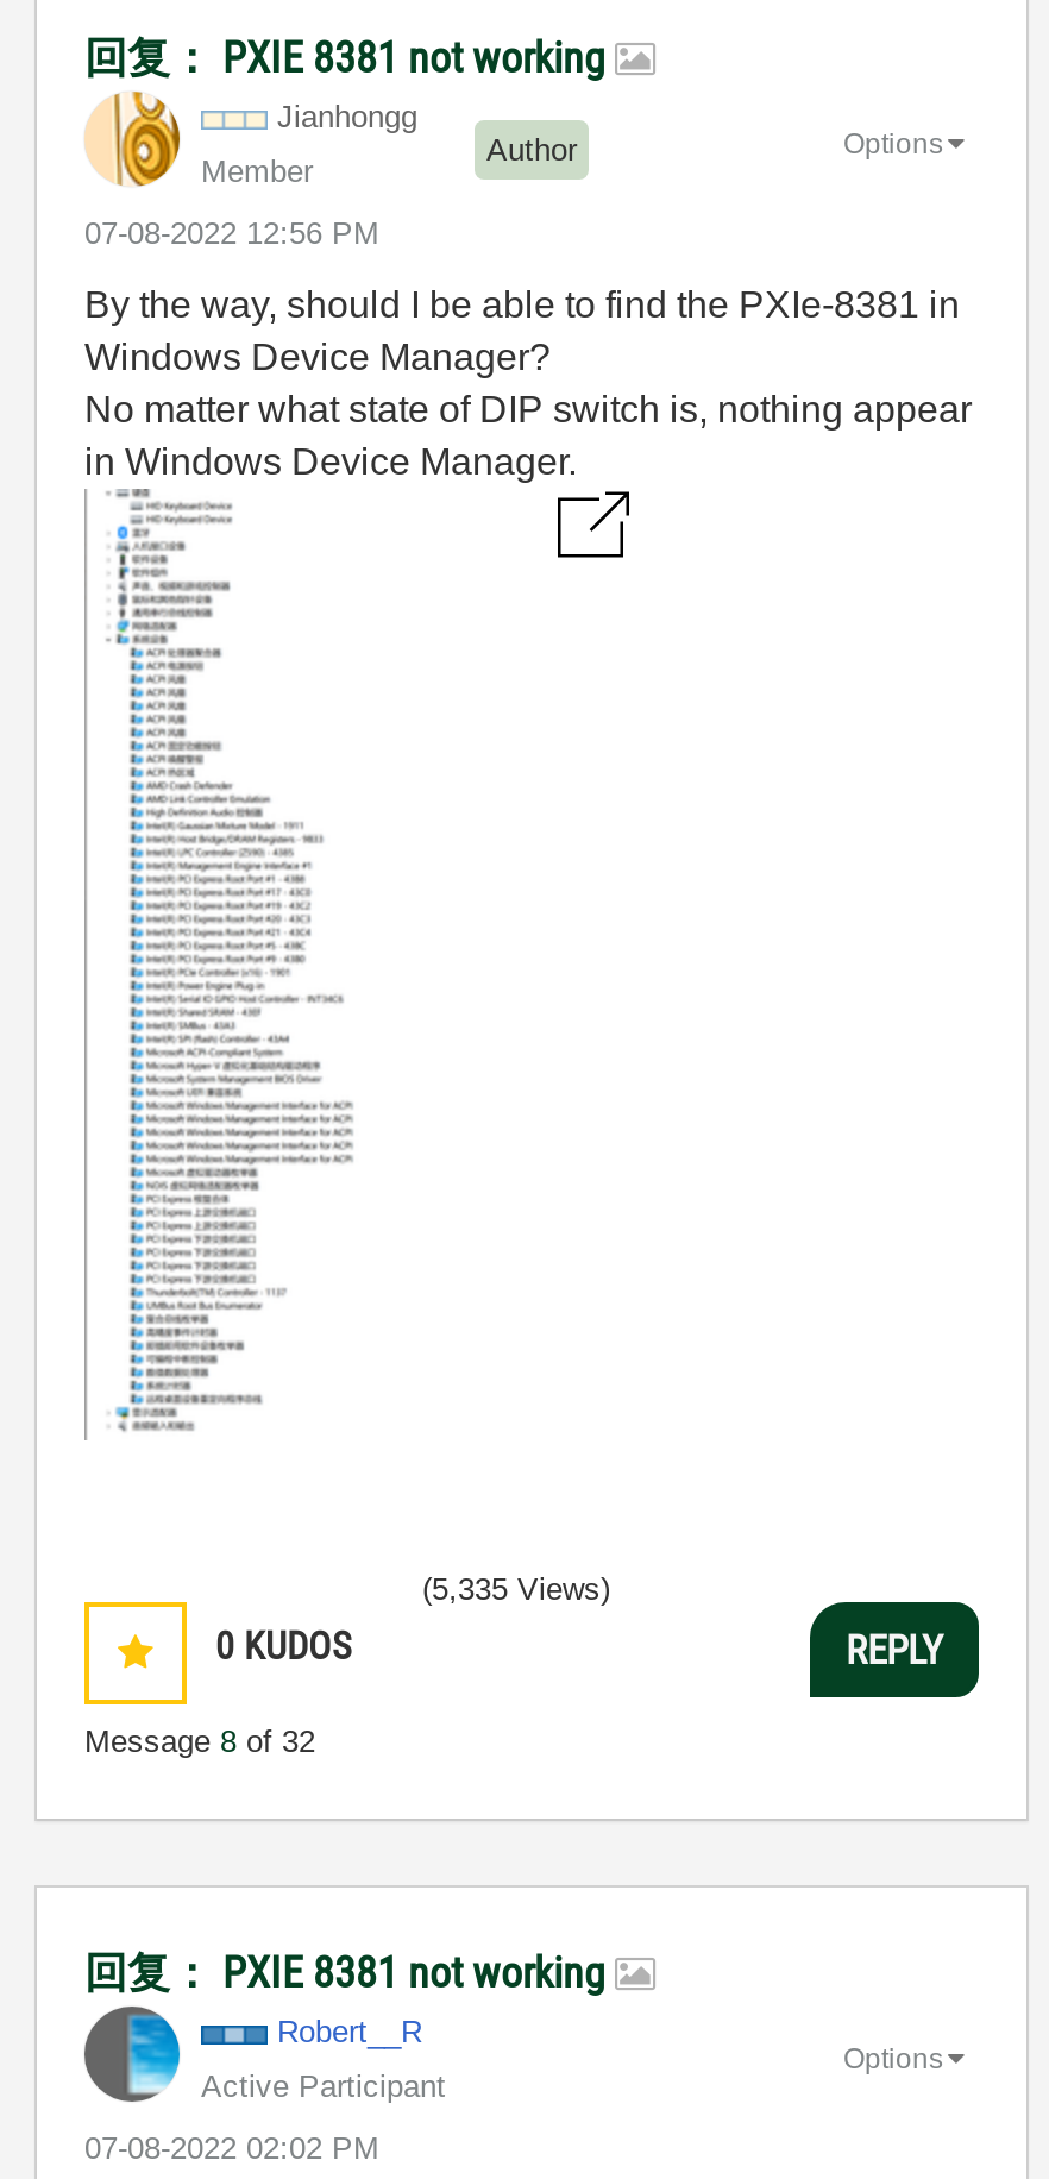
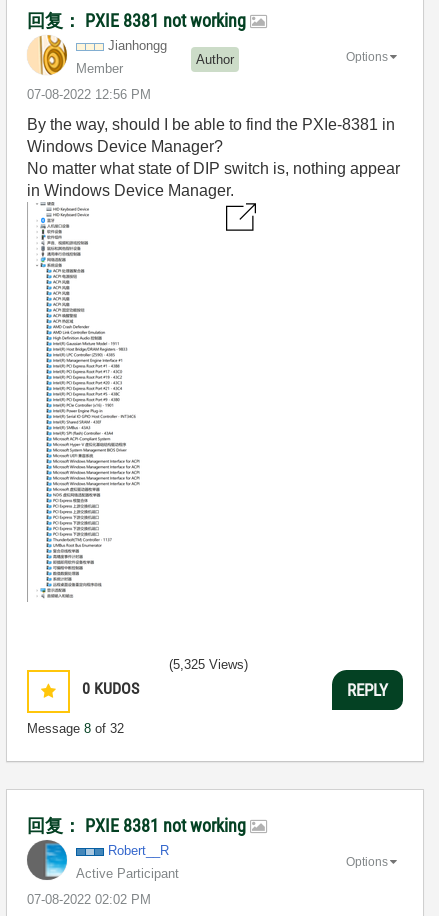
[422,1571,610,1607] (5,335 Views) -> [169,657,248,672] (5,325 Views)

